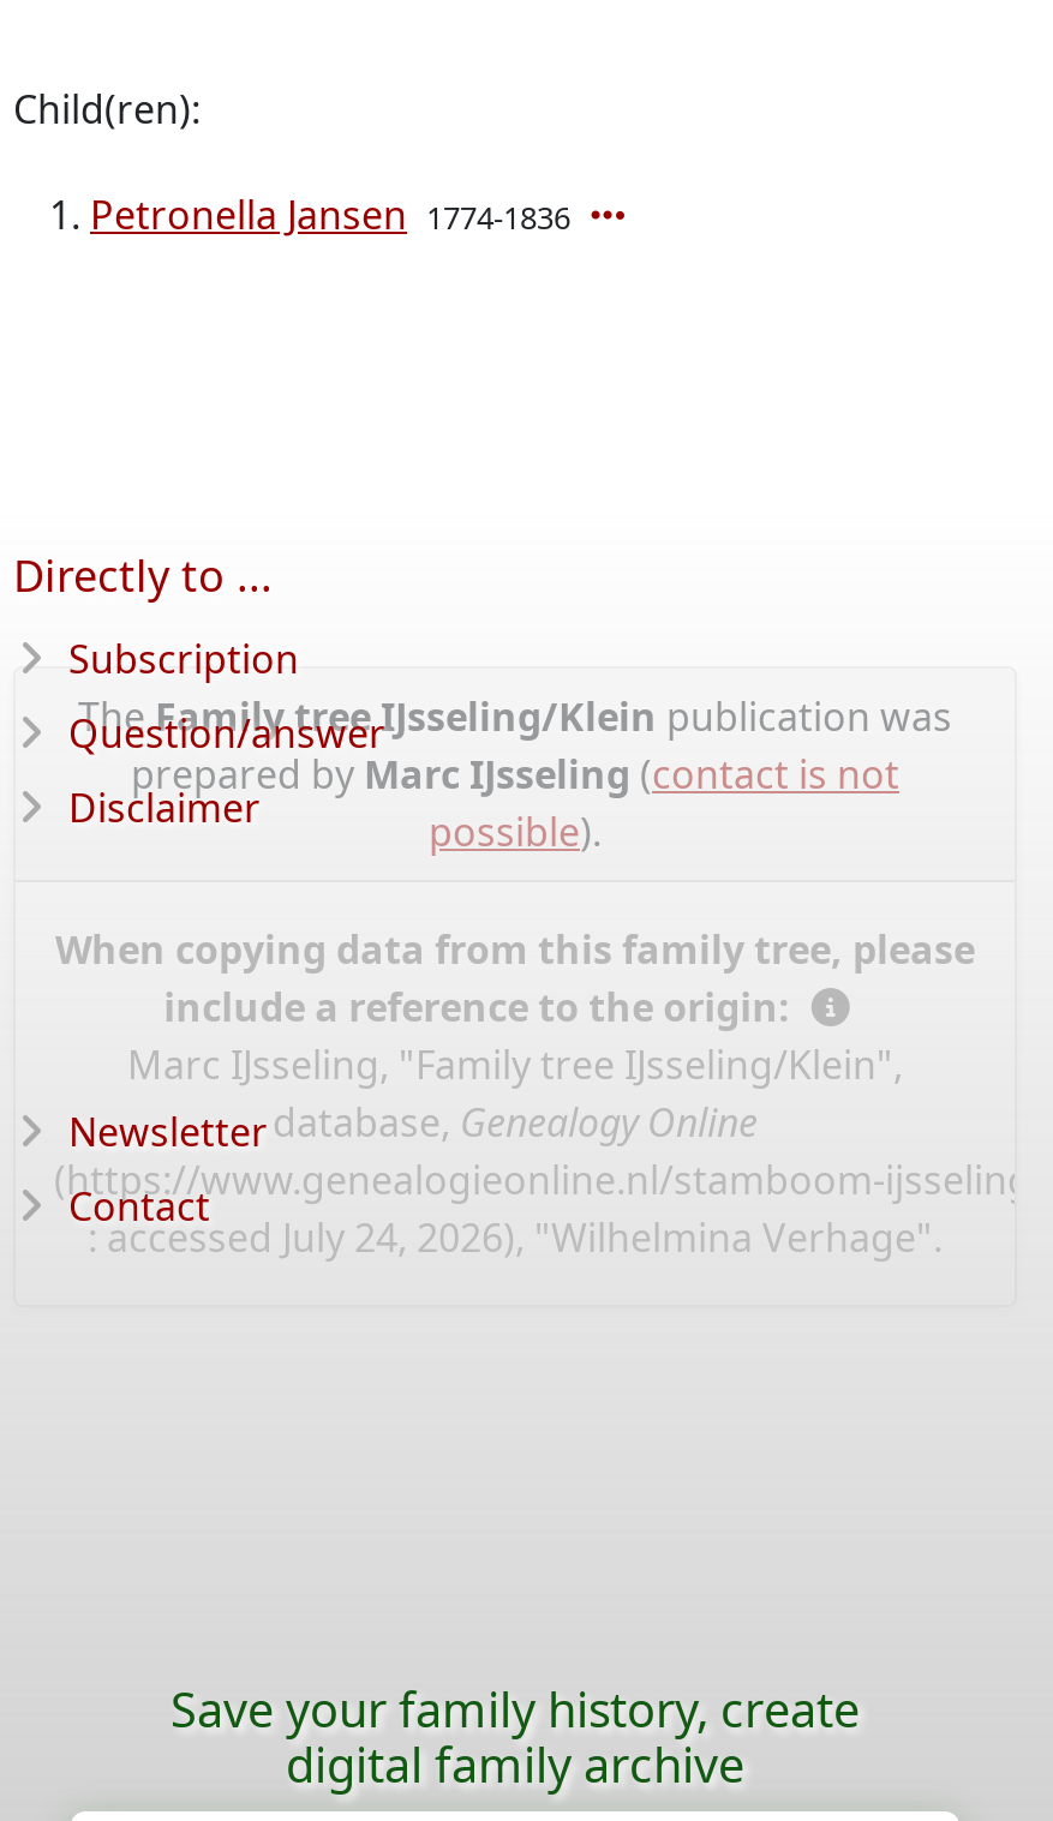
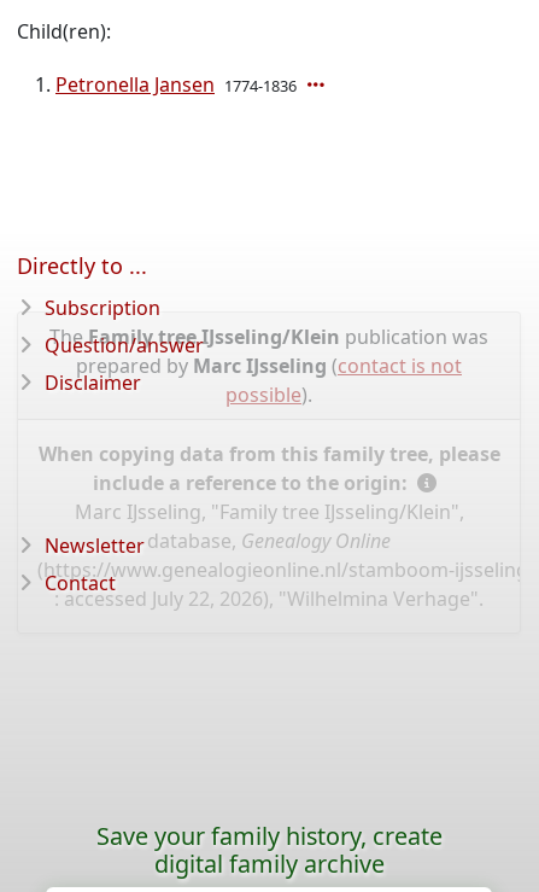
[88,1211,943,1264] : accessed July 24, 2026), "Wilhelmina Verhage". -> [54,585,484,612] : accessed July 22, 2026), "Wilhelmina Verhage".

